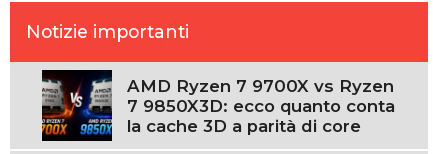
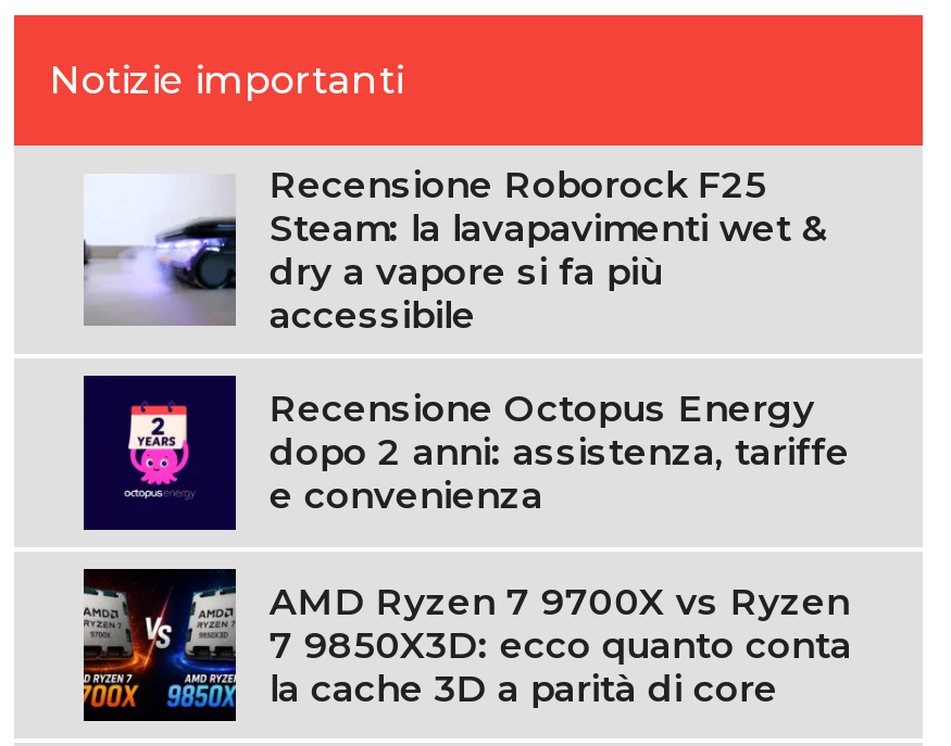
none -> [82,374,238,532] [image]
none -> [84,163,849,518] [image] | Recensione Roborock F25 | Steam: la lavapavimenti wet & | dry a vapore si fa più | accessibile | Recensione Octopus Energy | dopo 2 anni: assistenza, tariffe | e convenienza

